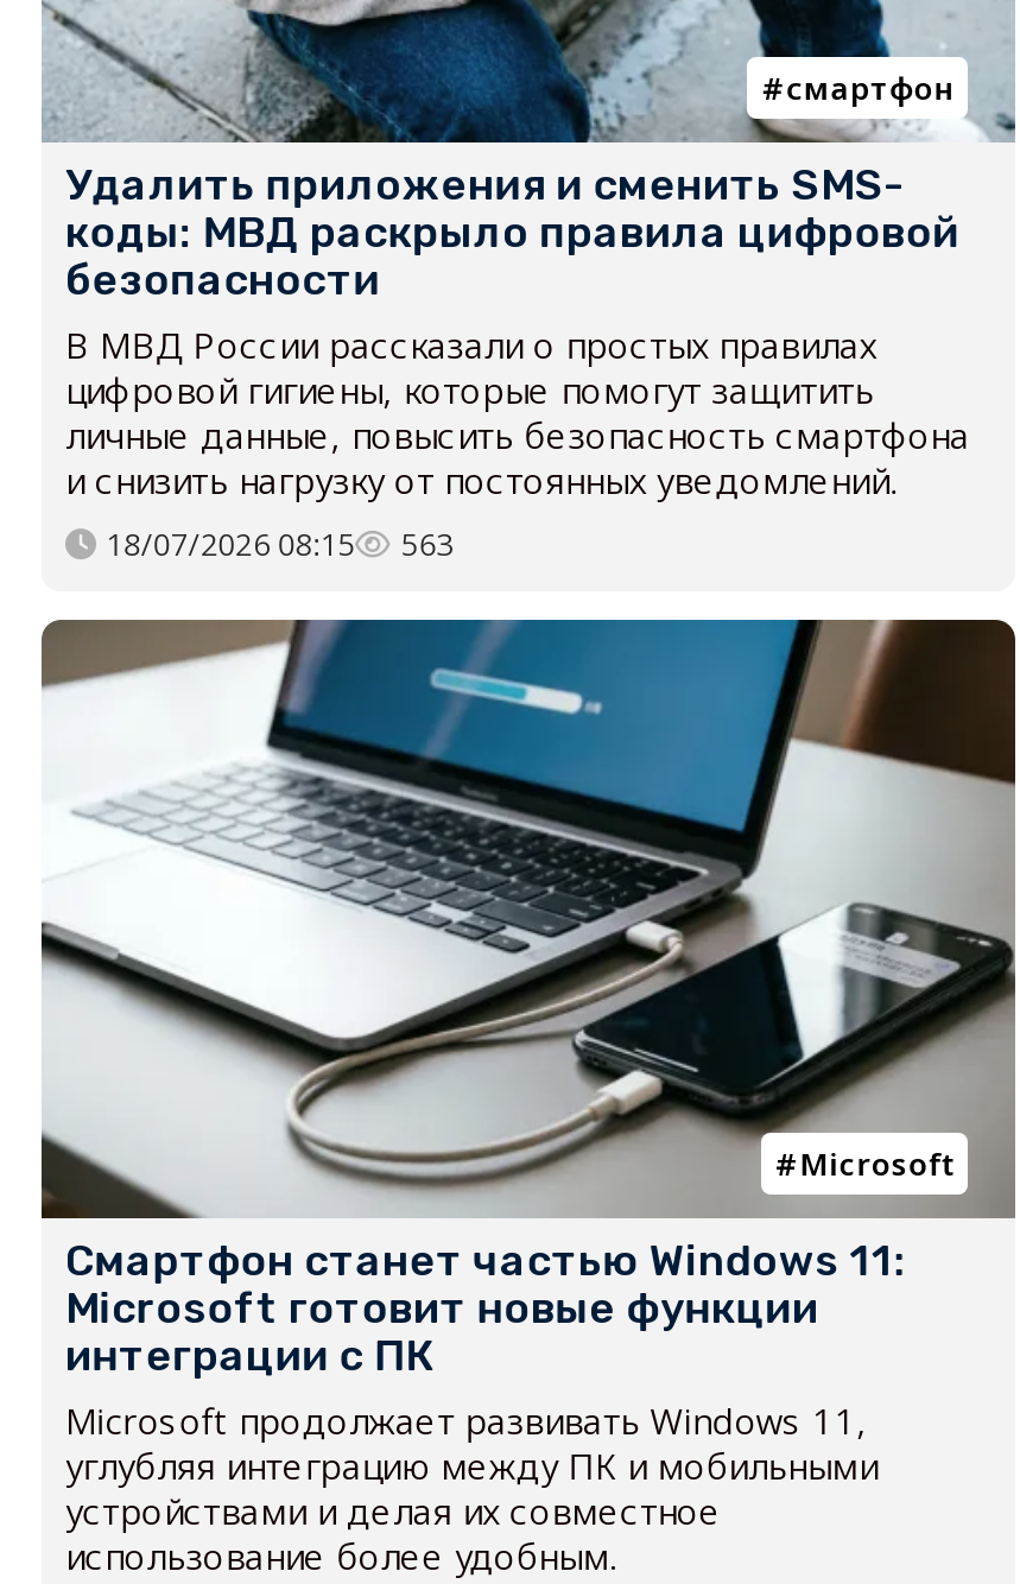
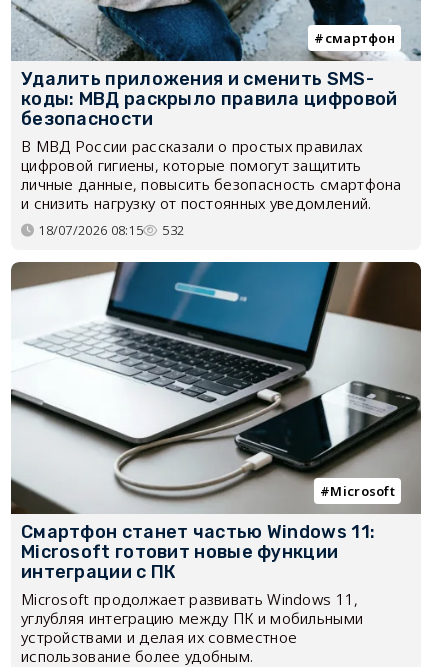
[106,524,453,566] 18/07/2026 08:15 563 -> [38,220,184,238] 18/07/2026 08:15 532

